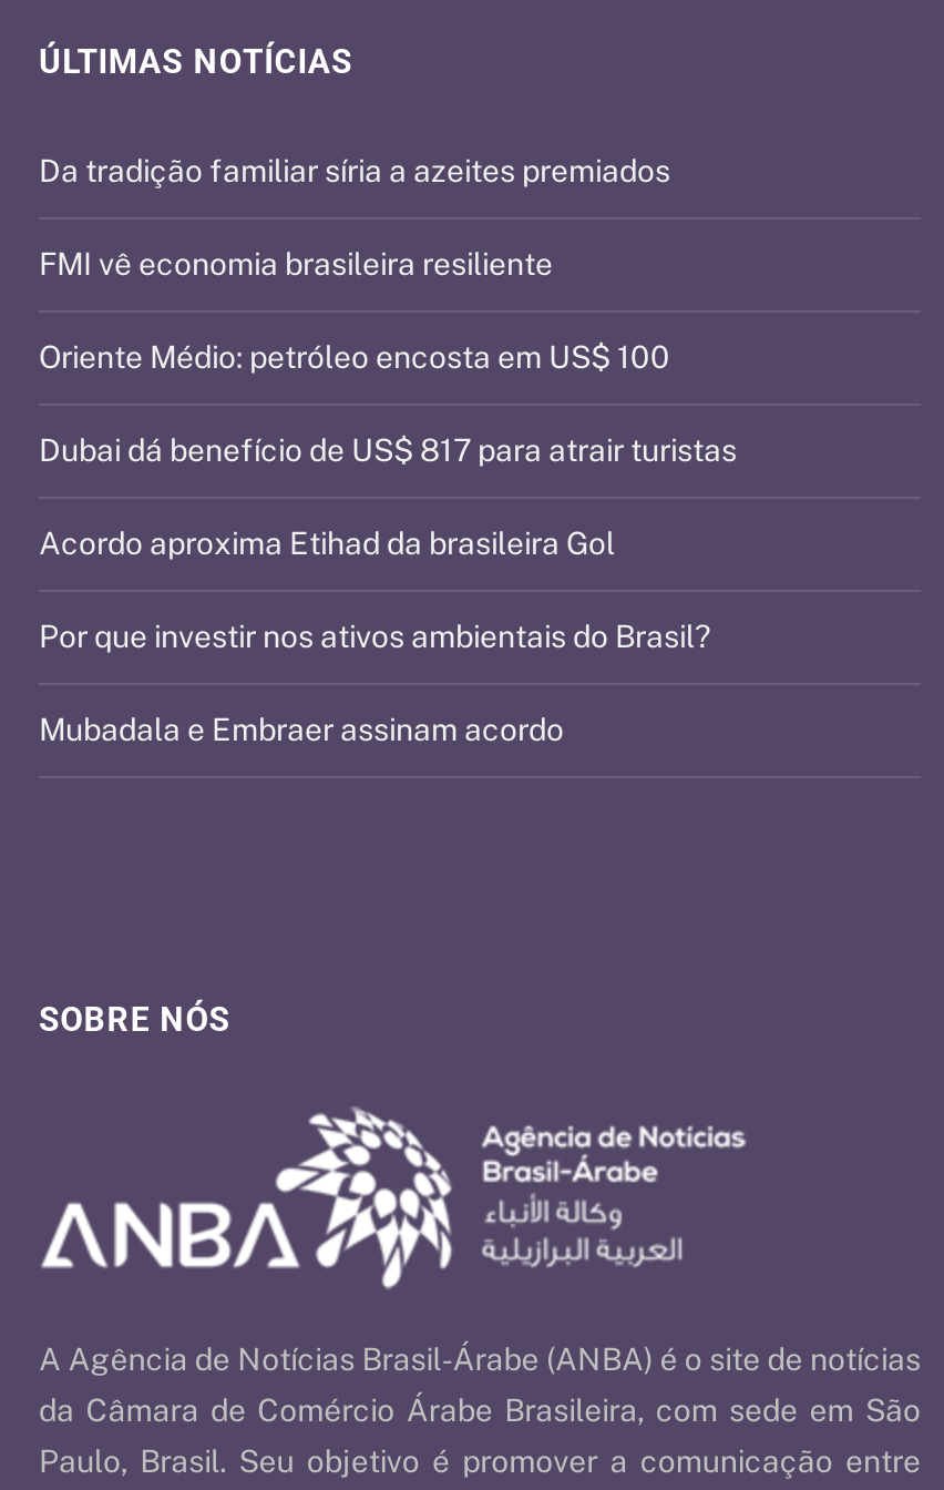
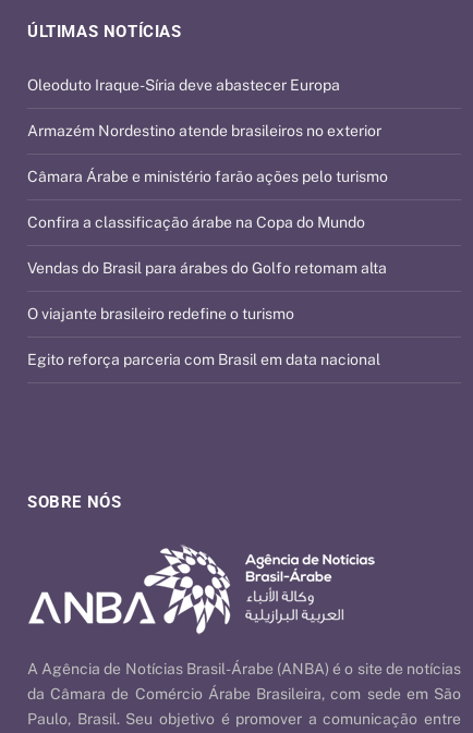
[39,153,670,188] Da tradição familiar síria a azeites premiados -> [27,76,340,93] Oleoduto Iraque-Síria deve abastecer Europa
[39,246,553,281] FMI vê economia brasileira resiliente -> [27,122,381,139] Armazém Nordestino atende brasileiros no exterior
[39,339,670,374] Oriente Médio: petróleo encosta em US$ 100 -> [27,168,388,185] Câmara Árabe e ministério farão ações pelo turismo
[39,432,737,467] Dubai dá benefício de US$ 817 para atrair turistas -> [27,213,365,231] Confira a classificação árabe na Copa do Mundo
[39,525,615,561] Acordo aproxima Etihad da brasileira Gol -> [27,259,387,276] Vendas do Brasil para árabes do Golfo retomam alta
[39,618,710,654] Por que investir nos ativos ambientais do Brasil? -> [27,305,294,322] O viajante brasileiro redefine o turismo
[39,711,564,747] Mubadala e Embraer assinam acordo -> [27,350,380,368] Egito reforça parceria com Brasil em data nacional

